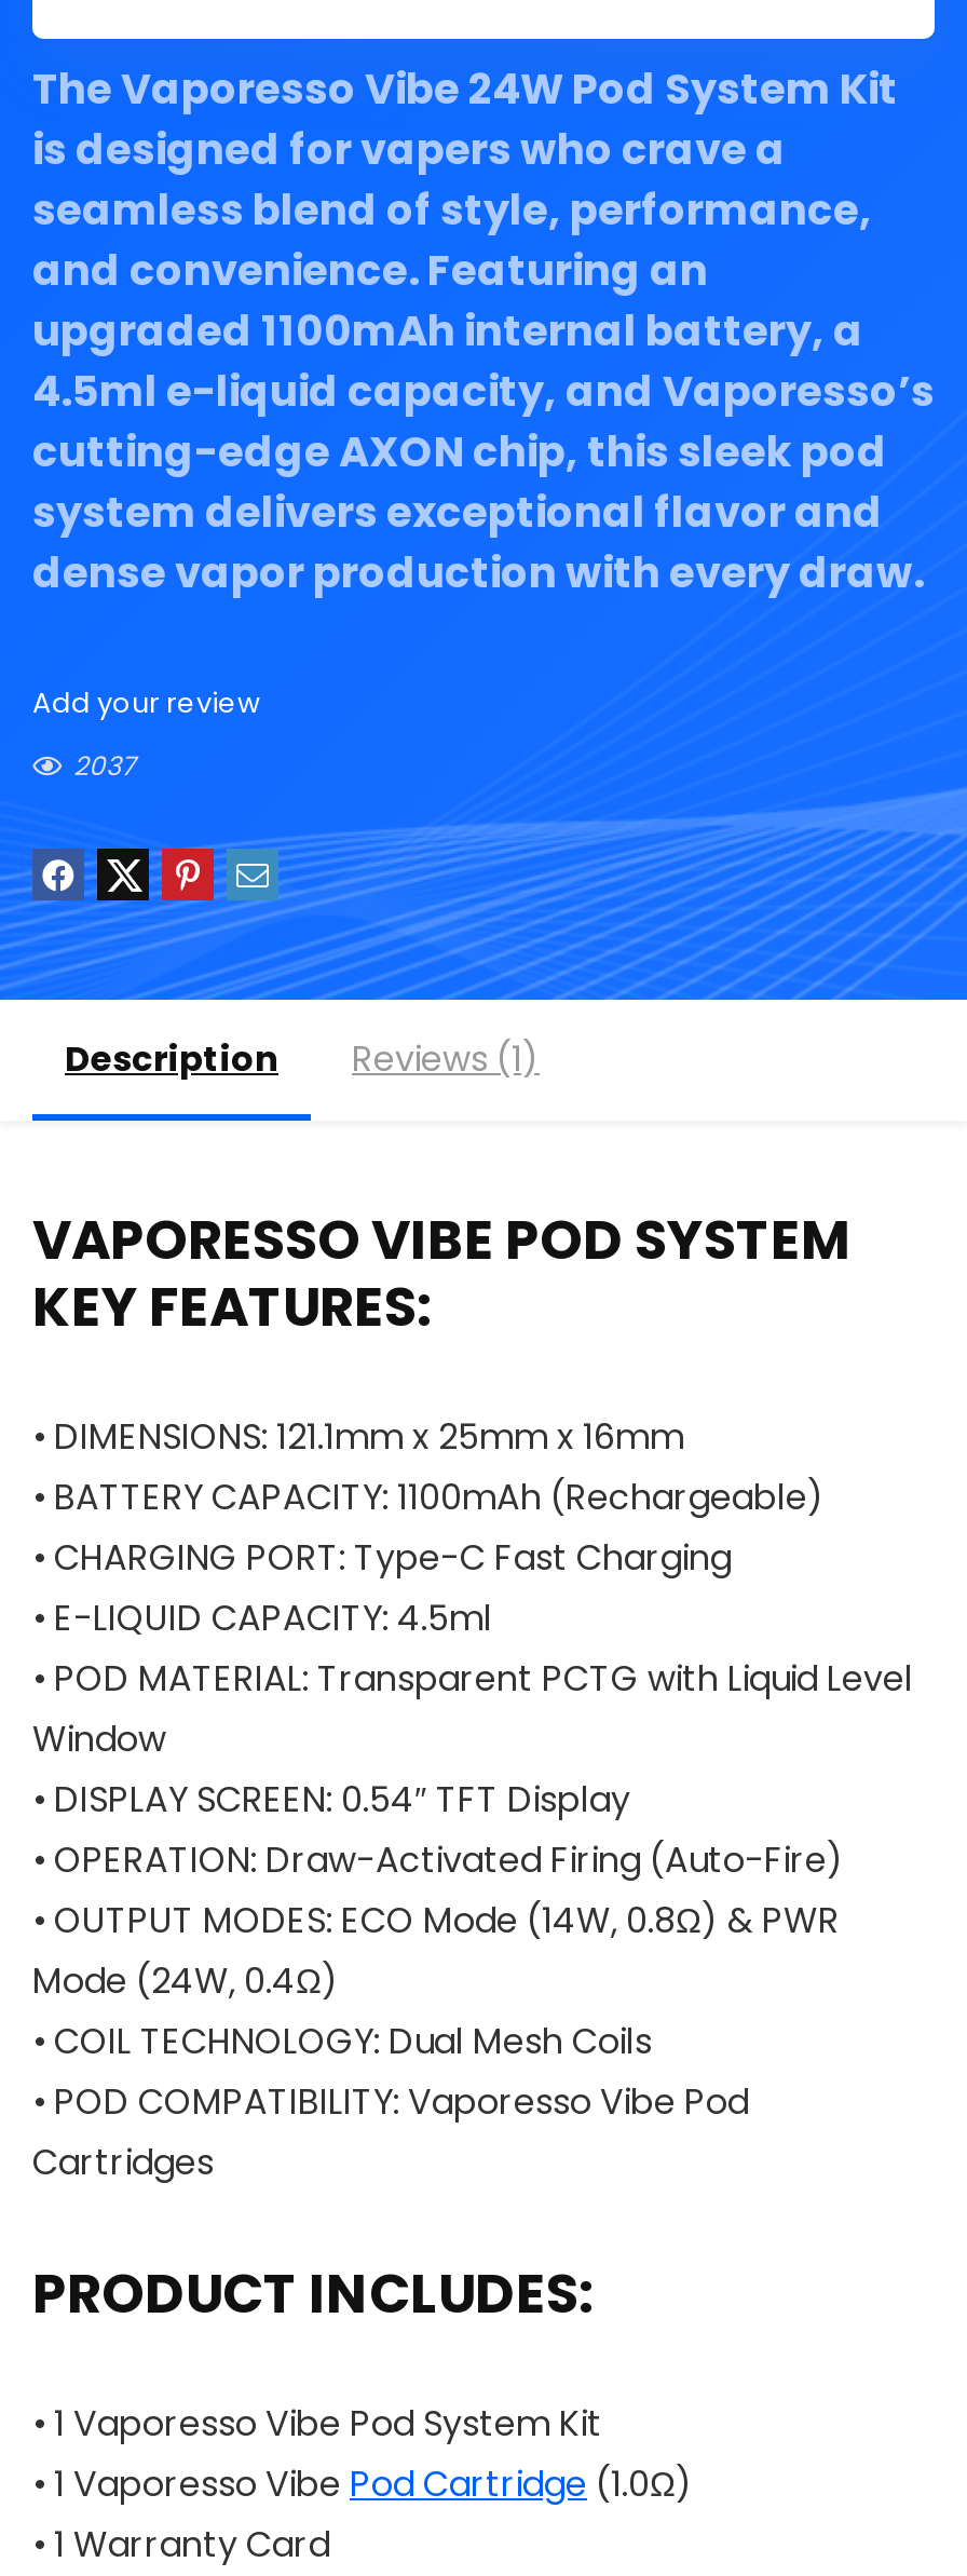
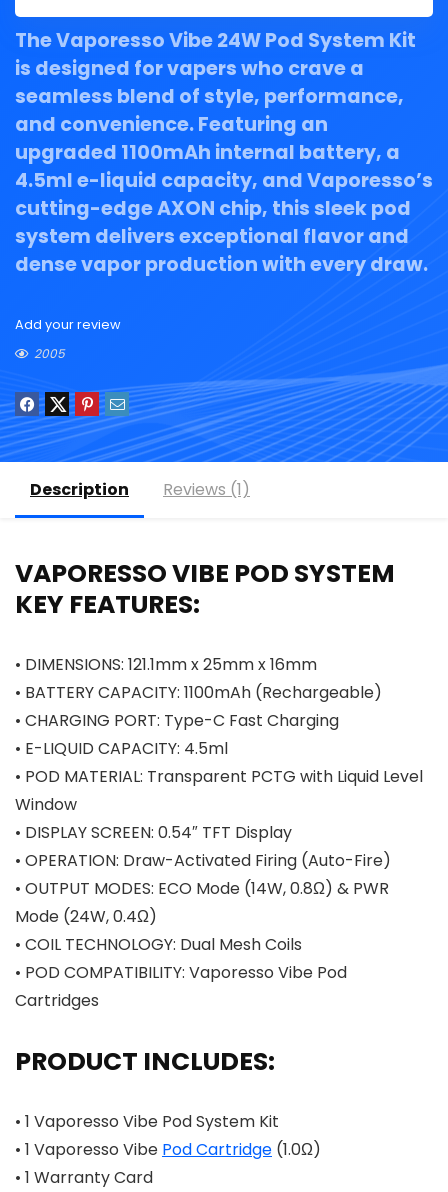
[73,746,136,783] 2037 -> [34,345,65,362] 2005

